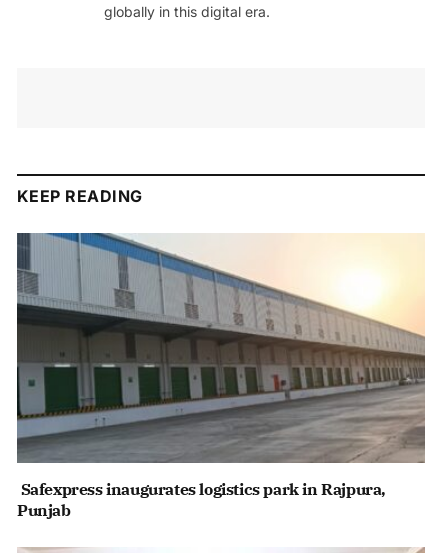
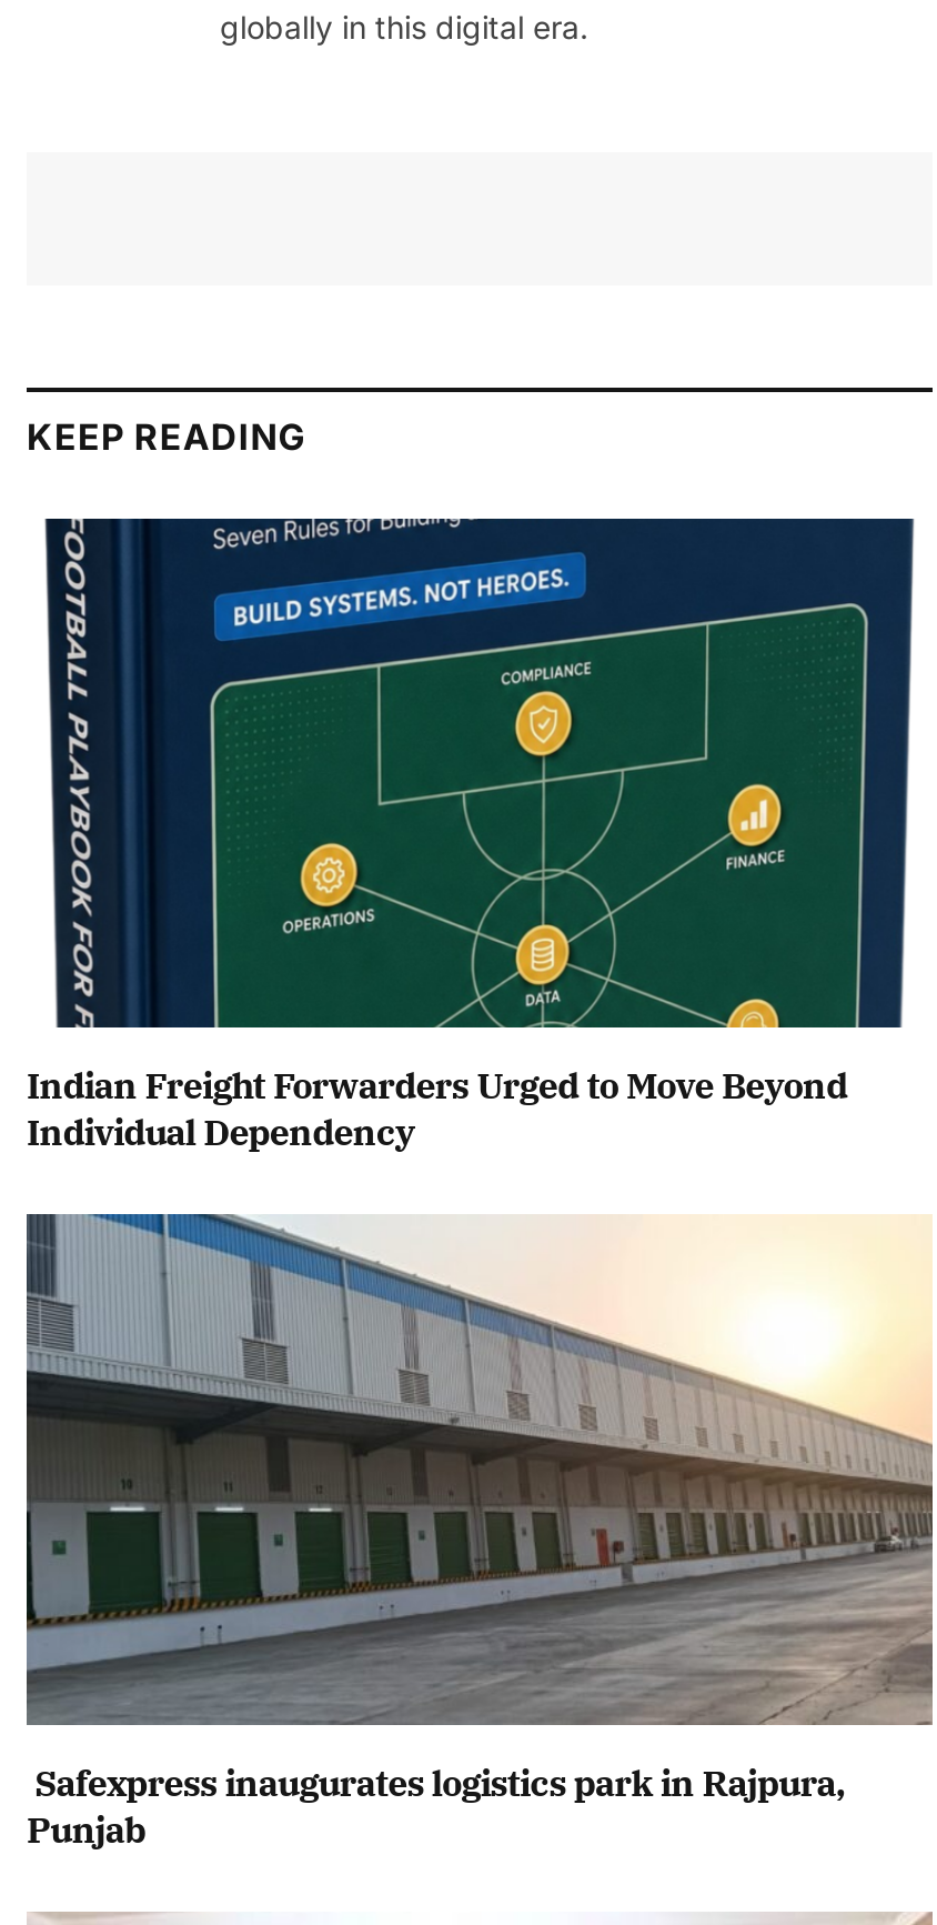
none -> [27,515,915,1154] [image] | Indian Freight Forwarders Urged to Move Beyond | Individual Dependency

